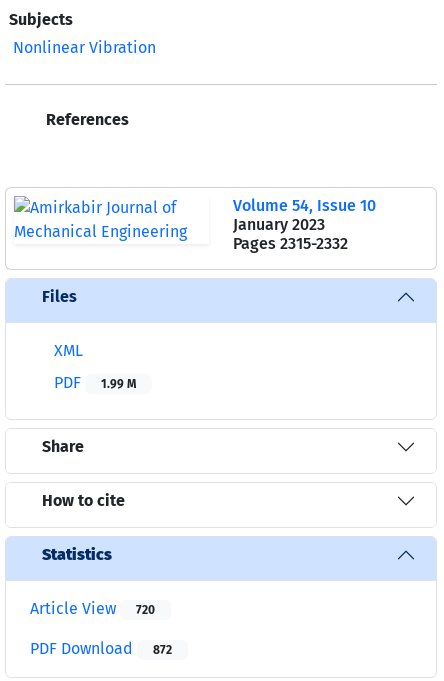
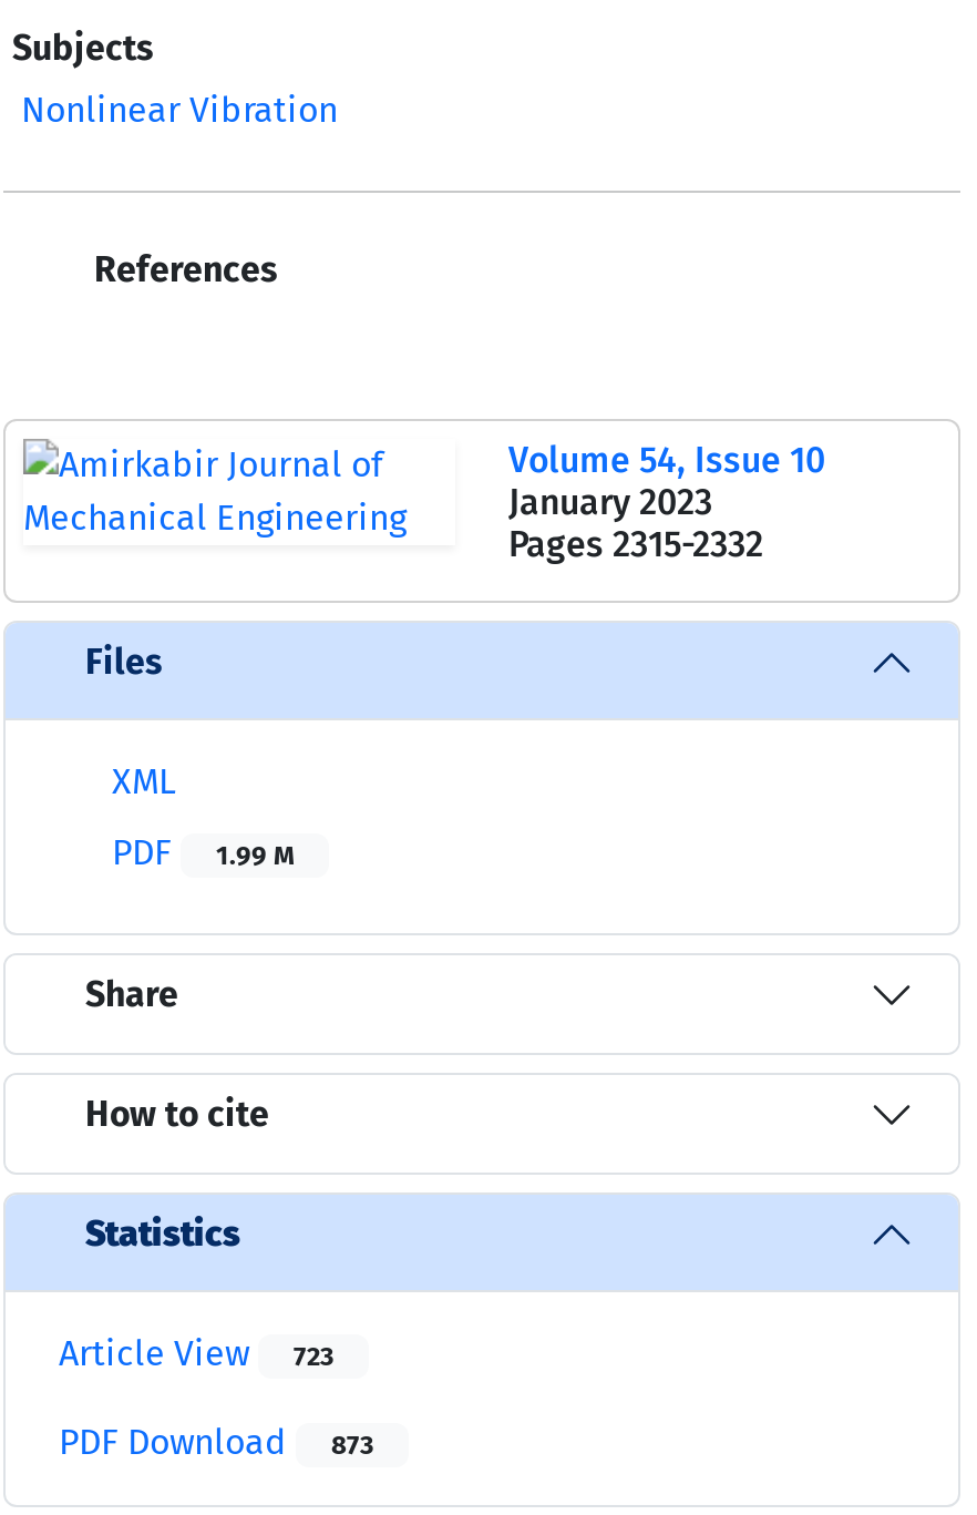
[30,599,155,618] Article View 720 -> [59,1332,333,1374] Article View 723
[30,639,172,658] PDF Download 872 -> [59,1420,373,1462] PDF Download 873

